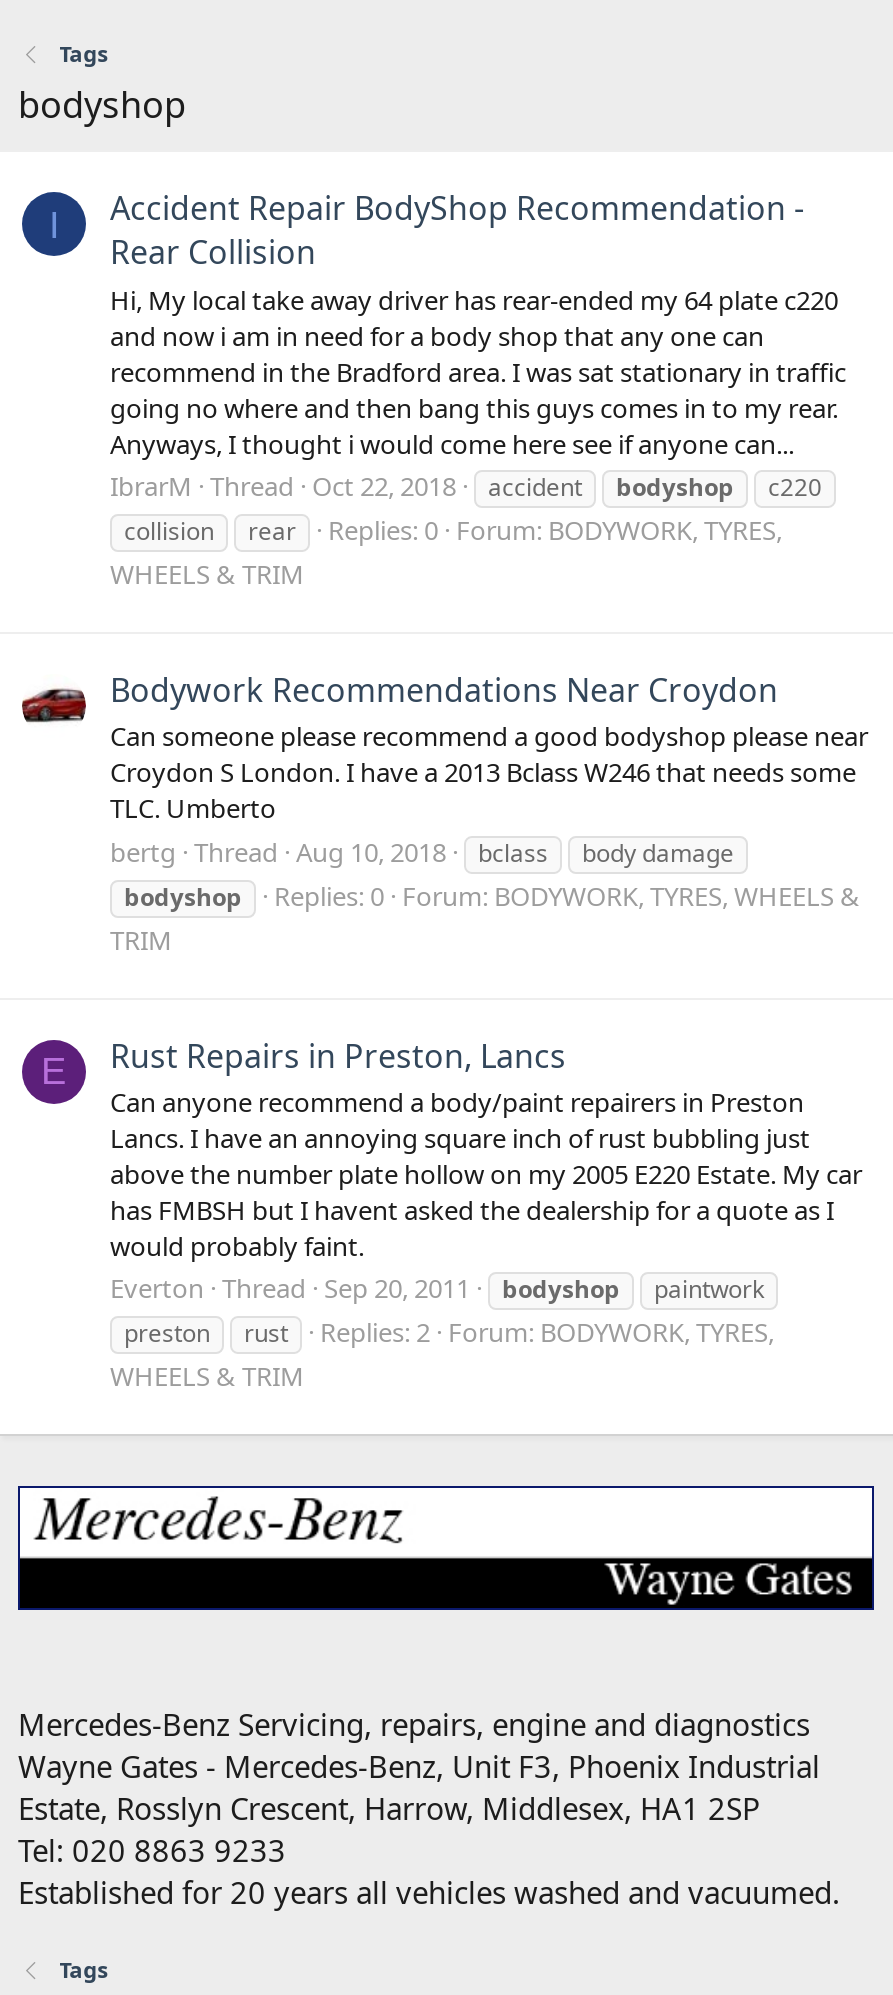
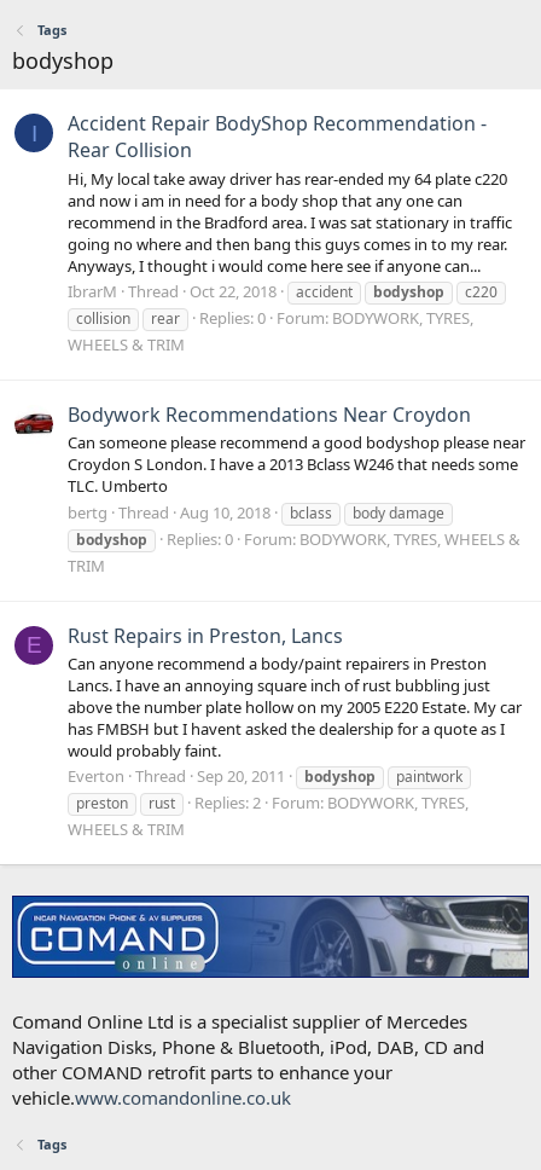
[18,1488,874,1622] [image] -> [11,896,530,979] [image]
[18,1704,840,1912] Mercedes-Benz Servicing, repairs, engine and diagnostics | Wayne Gates - Mercedes-Benz, Unit F3, Phoenix Industrial | Estate, Rosslyn Crescent, Harrow, Middlesex, HA1 2SP | Tel: 020 8863 9233 | Established for 20 years all vehicles washed and vacuumed. -> [12,1010,484,1110] Comand Online Ltd is a specialist supplier of Mercedes | Navigation Disks, Phone & Bluetooth, iPod, DAB, CD and | other COMAND retrofit parts to enhance your | vehicle.www.comandonline.co.uk

